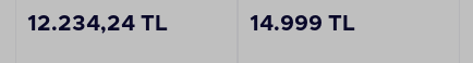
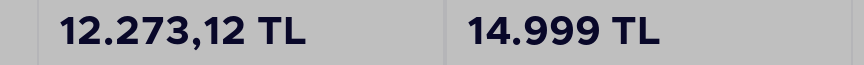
[27,13,168,35] 12.234,24 TL -> [59,12,307,52] 12.273,12 TL

